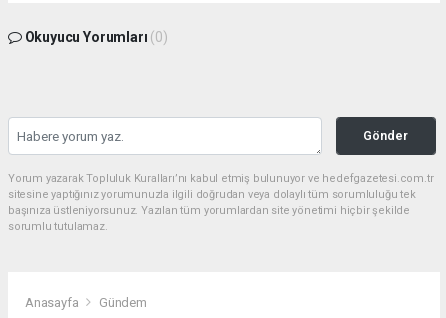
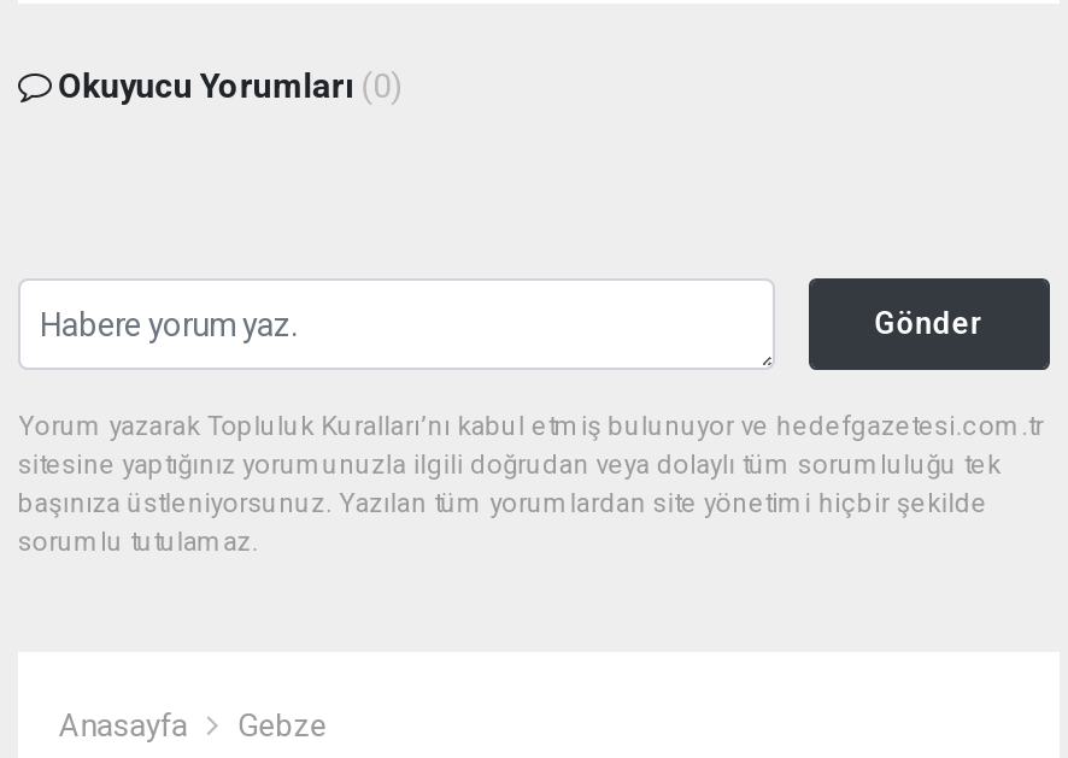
[99,295,147,310] Gündem -> [237,708,327,744] Gebze

